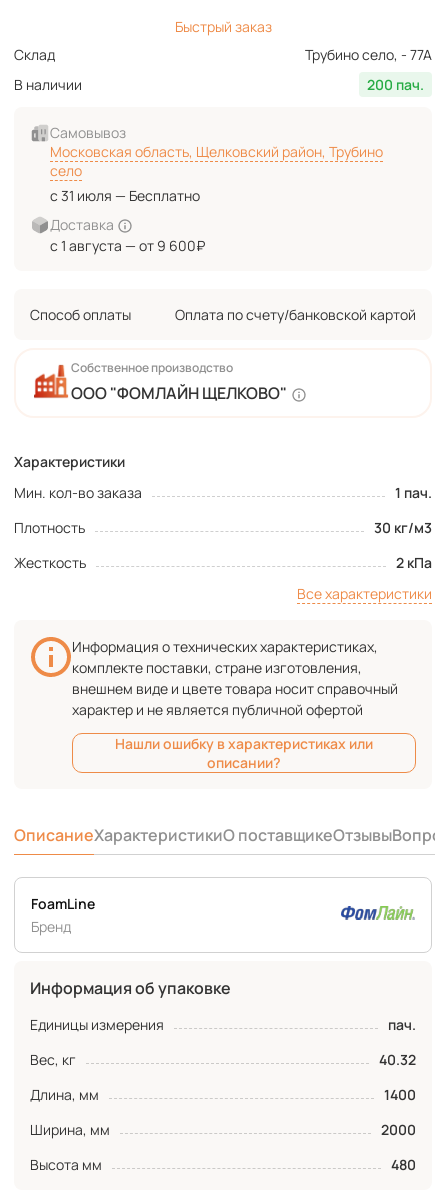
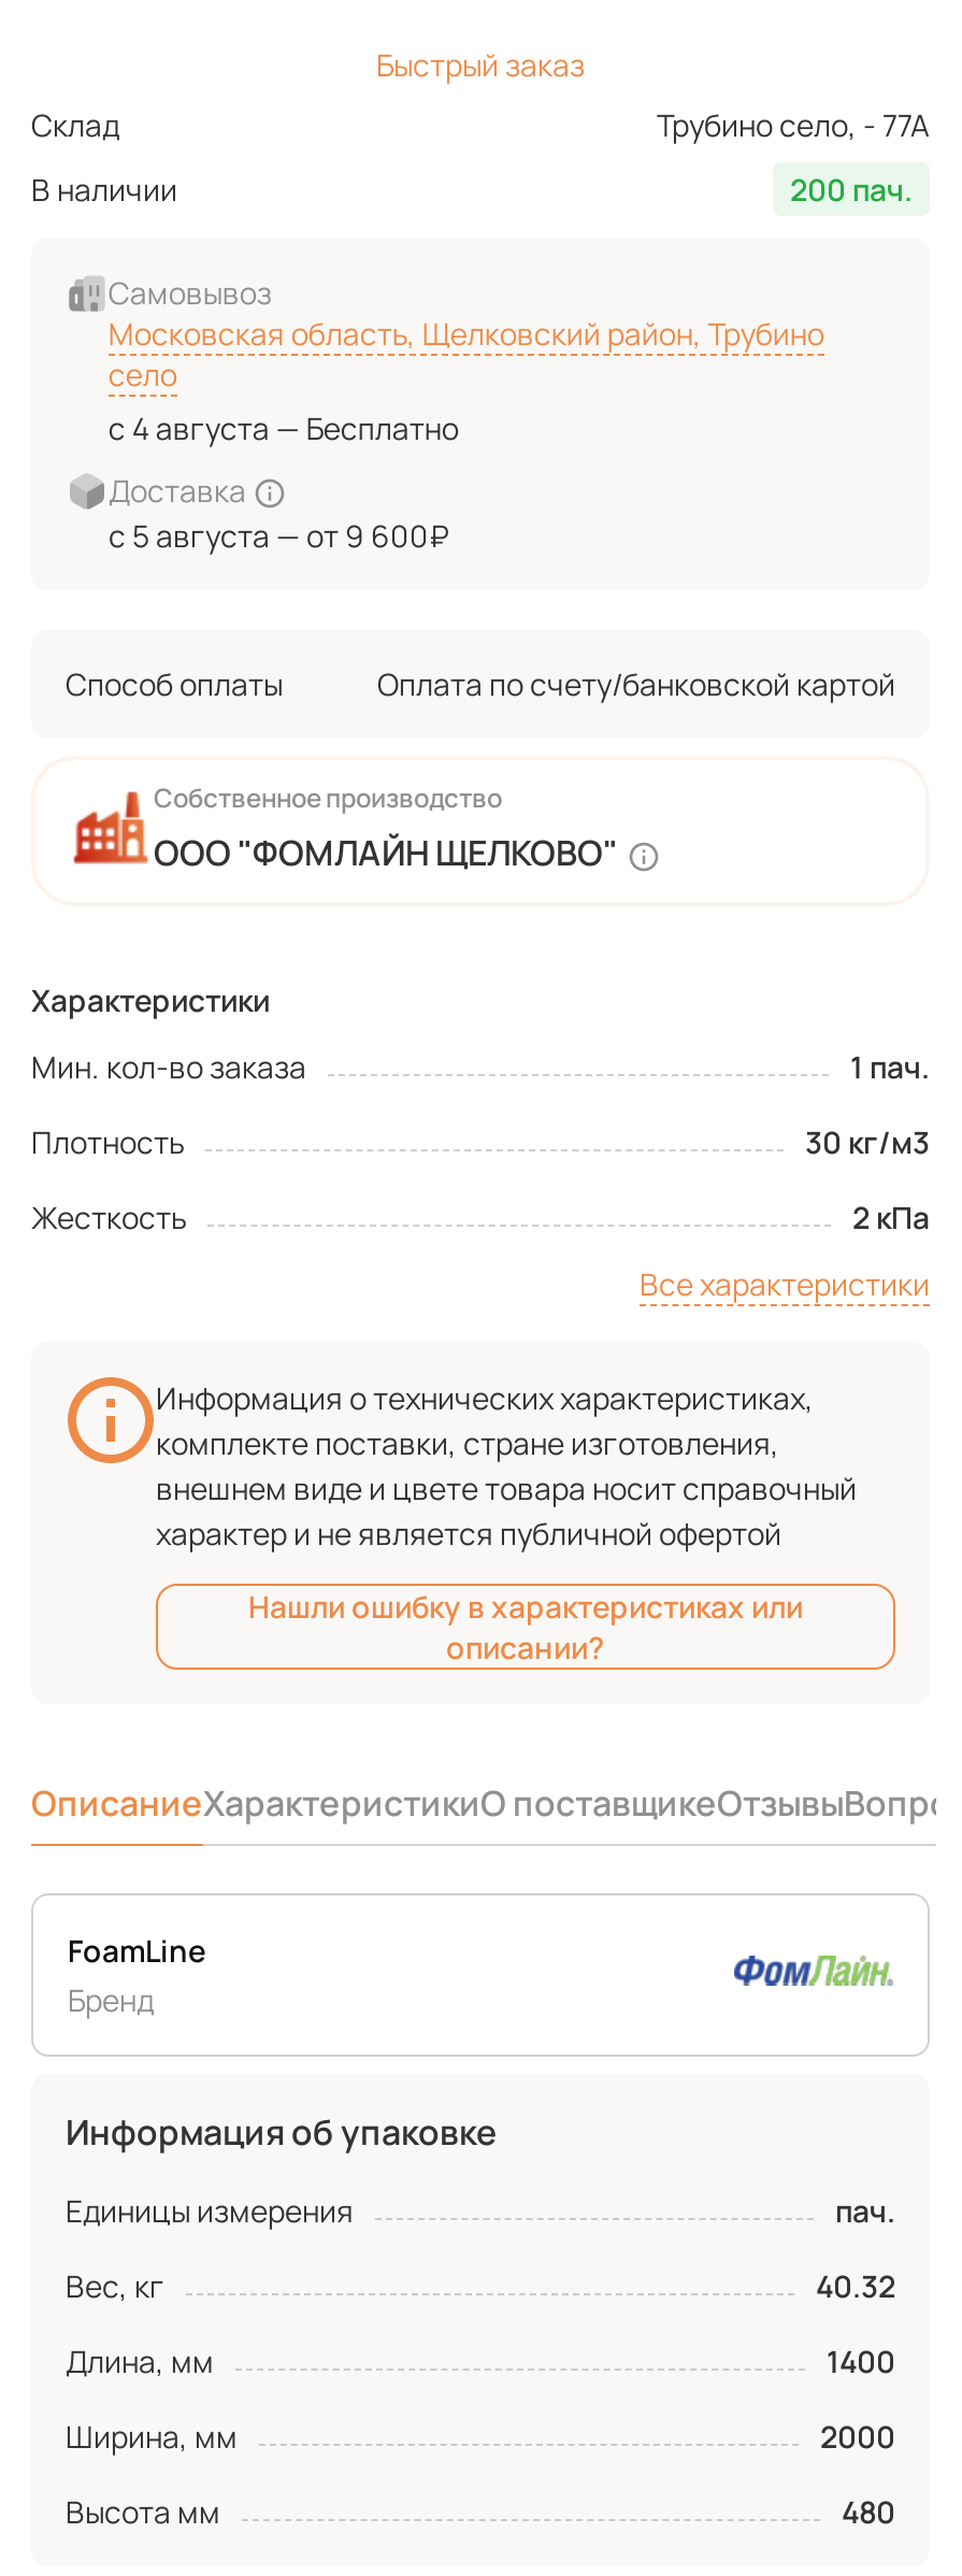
[50,186,200,205] с 31 июля — Бесплатно -> [108,408,459,449] с 4 августа — Бесплатно
[50,236,205,255] с 1 августа — от 9 600₽ -> [109,515,448,555] с 5 августа — от 9 600₽

